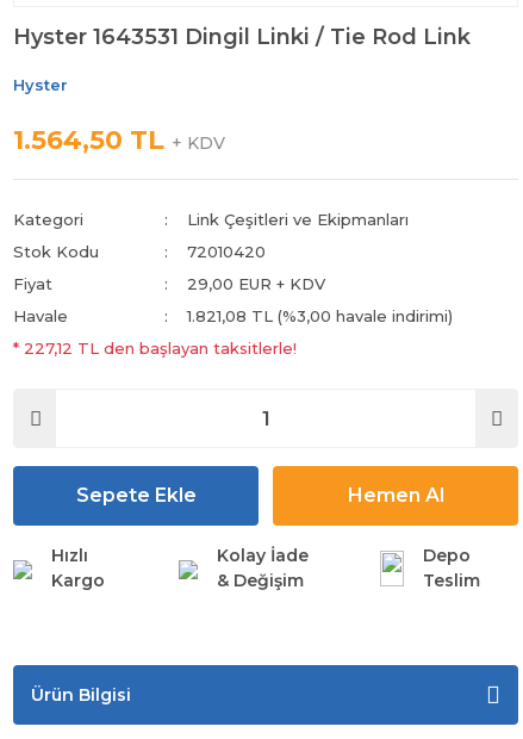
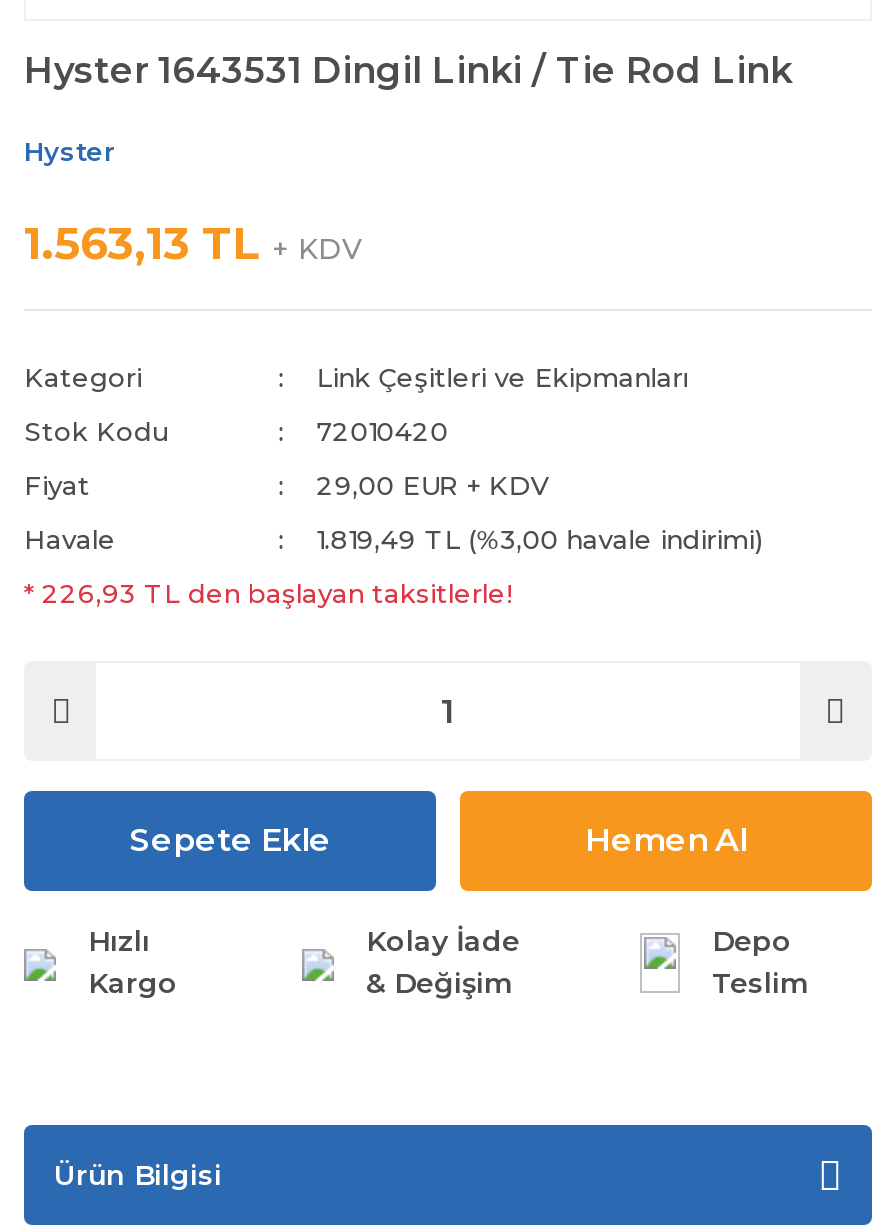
[13,124,225,156] 1.564,50 TL + KDV -> [24,217,362,271] 1.563,13 TL + KDV
[187,306,453,325] 1.821,08 TL (%3,00 havale indirimi) -> [316,523,762,555] 1.819,49 TL (%3,00 havale indirimi)
[13,339,297,358] * 227,12 TL den başlayan taksitlerle! -> [24,577,512,609] * 226,93 TL den başlayan taksitlerle!

